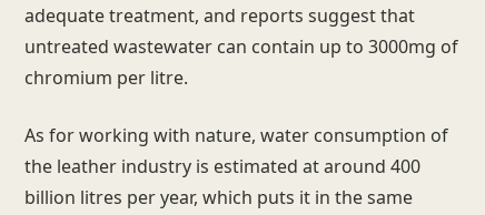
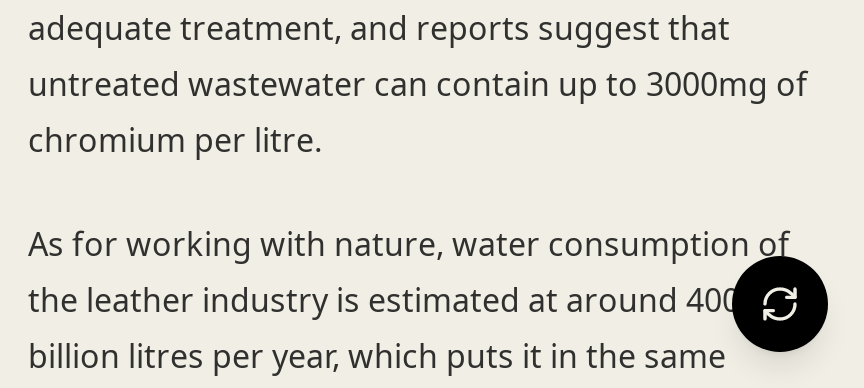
none -> [736,258,830,356] [image]

